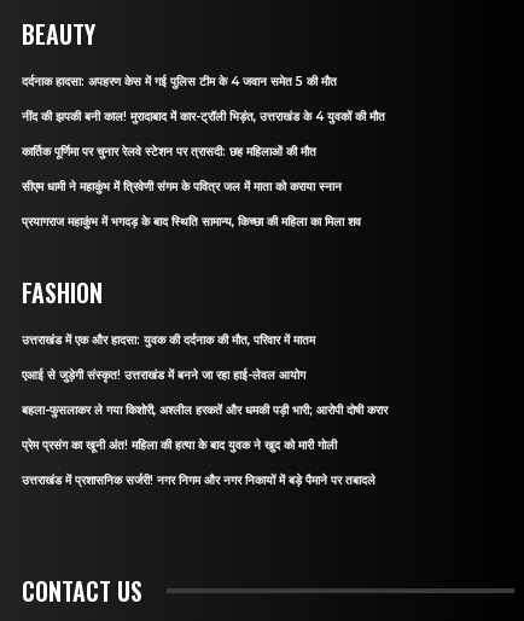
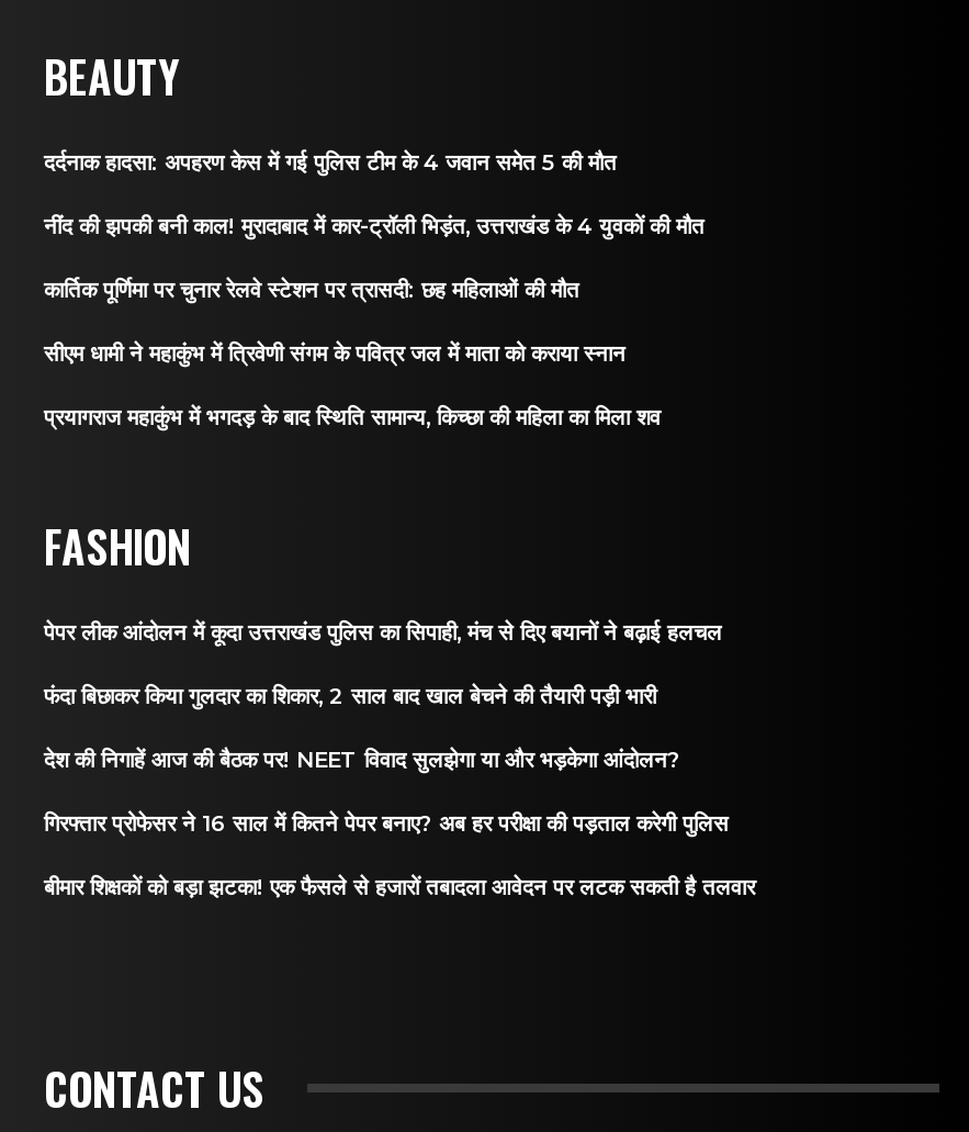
[22,332,315,348] उत्तराखंड में एक और हादसा: युवक की दर्दनाक की मौत, परिवार में मातम -> [44,619,722,647] पेपर लीक आंदोलन में कूदा उत्तराखंड पुलिस का सिपाही, मंच से दिए बयानों ने बढ़ाई हलचल
[22,368,305,383] एआई से जुड़ेगी संस्कृत! उत्तराखंड में बनने जा रहा हाई-लेवल आयोग -> [44,682,656,711] फंदा बिछाकर किया गुलदार का शिकार, 2 साल बाद खाल बेचने की तैयारी पड़ी भारी
[22,403,388,418] बहला-फुसलाकर ले गया किशोरी, अश्लील हरकतें और धमकी पड़ी भारी; आरोपी दोषी करार -> [44,746,680,775] देश की निगाहें आज की बैठक पर! NEET विवाद सुलझेगा या और भड़केगा आंदोलन?
[22,438,337,453] प्रेम प्रसंग का खूनी अंत! महिला की हत्या के बाद युवक ने खुद को मारी गोली -> [44,810,729,838] गिरफ्तार प्रोफेसर ने 16 साल में कितने पेपर बनाए? अब हर परीक्षा की पड़ताल करेगी पुलिस
[22,473,375,488] उत्तराखंड में प्रशासनिक सर्जरी! नगर निगम और नगर निकायों में बड़े पैमाने पर तबादले -> [44,873,755,902] बीमार शिक्षकों को बड़ा झटका! एक फैसले से हजारों तबादला आवेदन पर लटक सकती है तलवार

